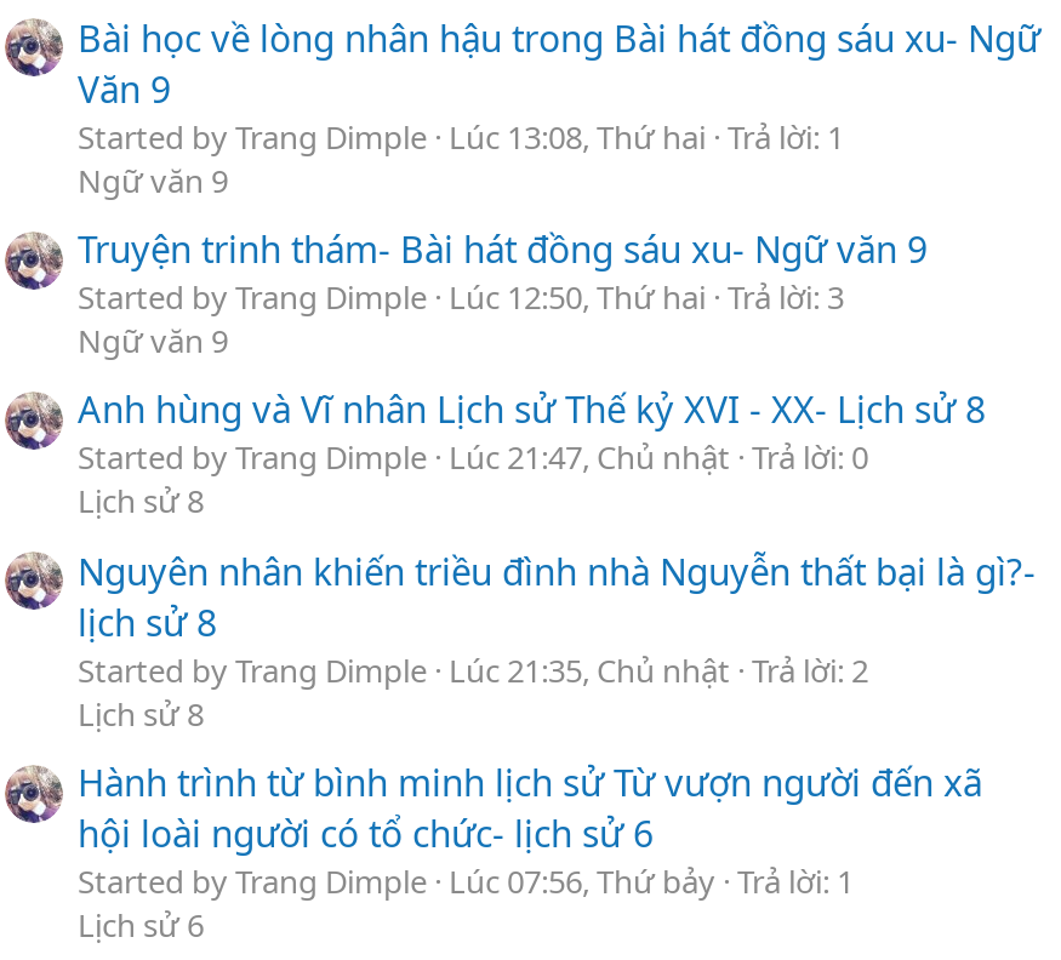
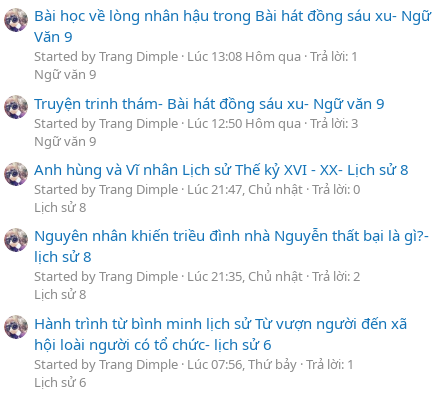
[78,115,844,159] Started by Trang Dimple Lúc 13:08, Thứ hai Trả lời: 1 -> [34,47,358,65] Started by Trang Dimple Lúc 13:08 Hôm qua Trả lời: 1
[78,276,844,319] Started by Trang Dimple Lúc 12:50, Thứ hai Trả lời: 3 -> [34,114,358,132] Started by Trang Dimple Lúc 12:50 Hôm qua Trả lời: 3

